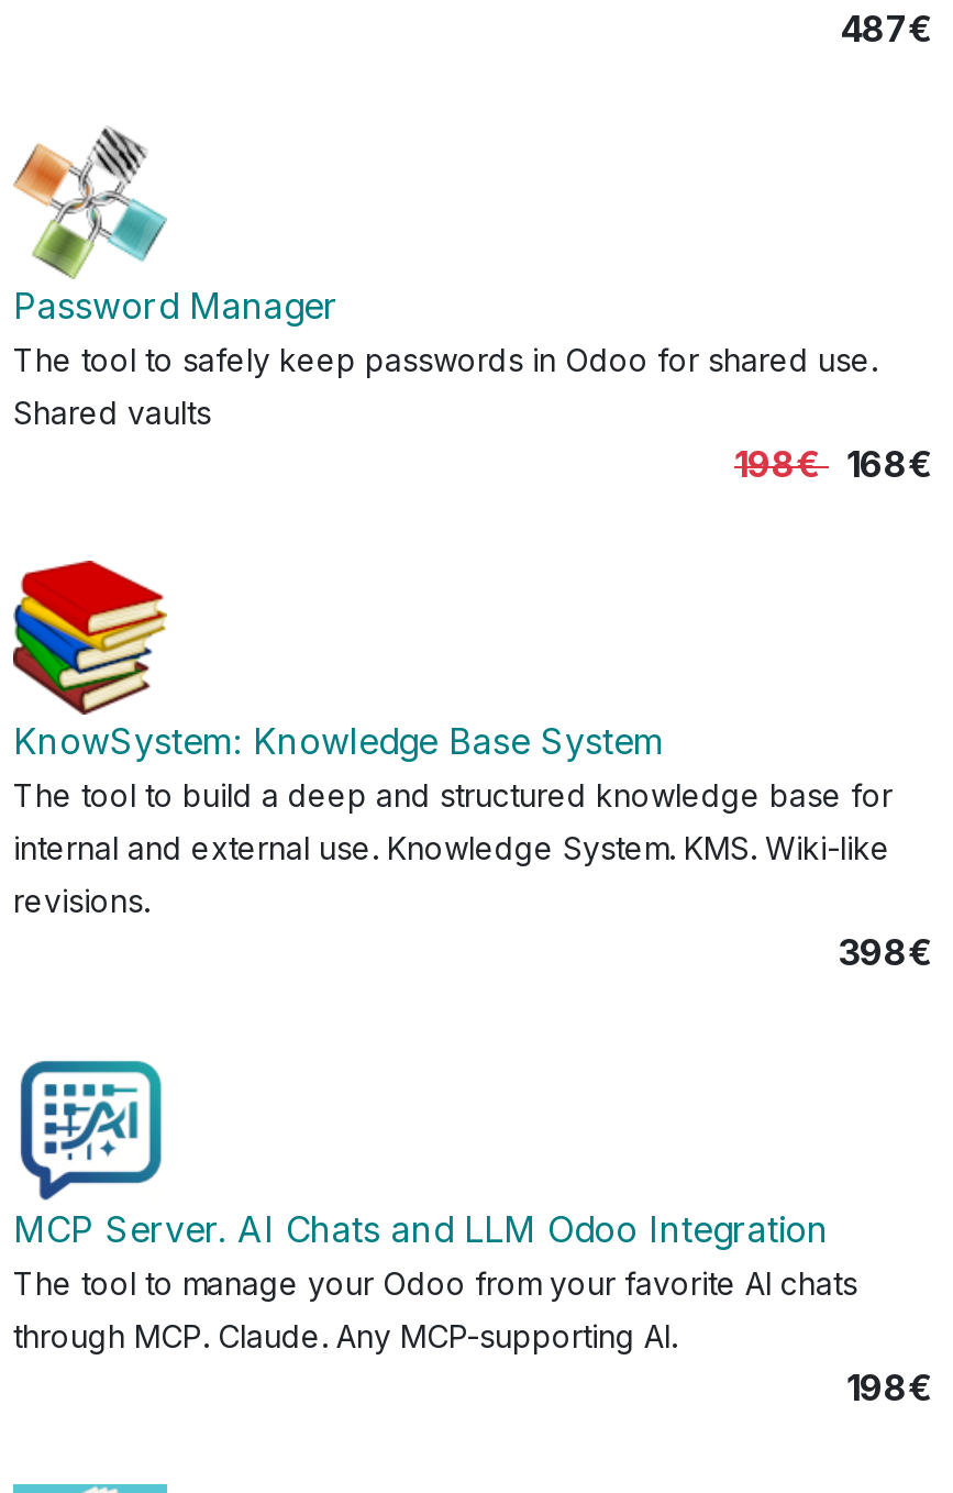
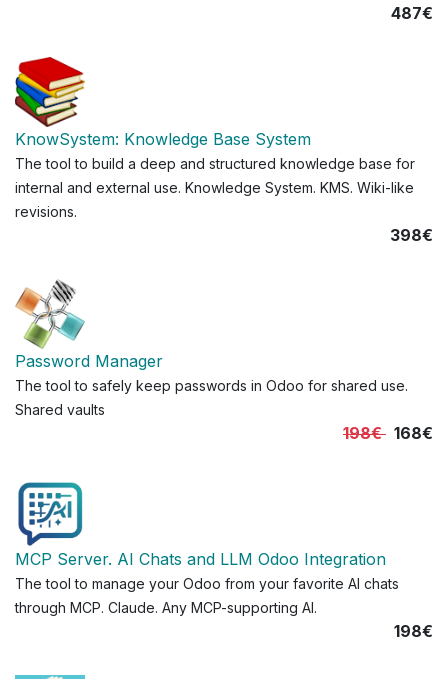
moved [13,128,932,486] -> [15,279,433,443]: [image] | Password Manager | The tool to safely keep passwords in Odoo for shared use. | Shared vaults | 198€ 168€
moved [11,569,932,974] -> [14,61,433,245]: [image] | KnowSystem: Knowledge Base System | The tool to build a deep and structured knowledge base for | internal and external use. Knowledge System. KMS. Wiki-like | revisions. | 398€

